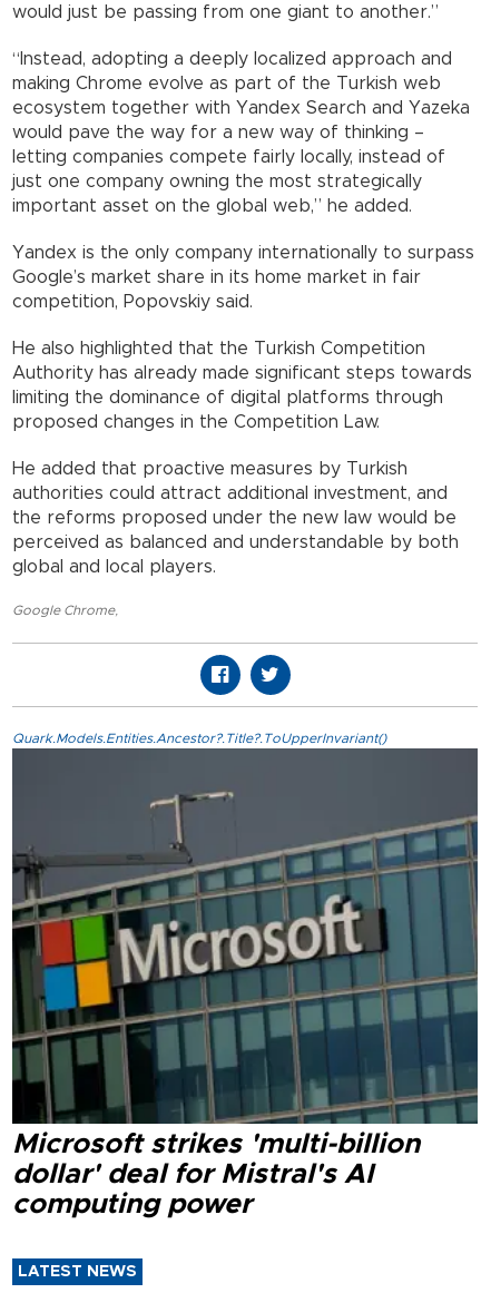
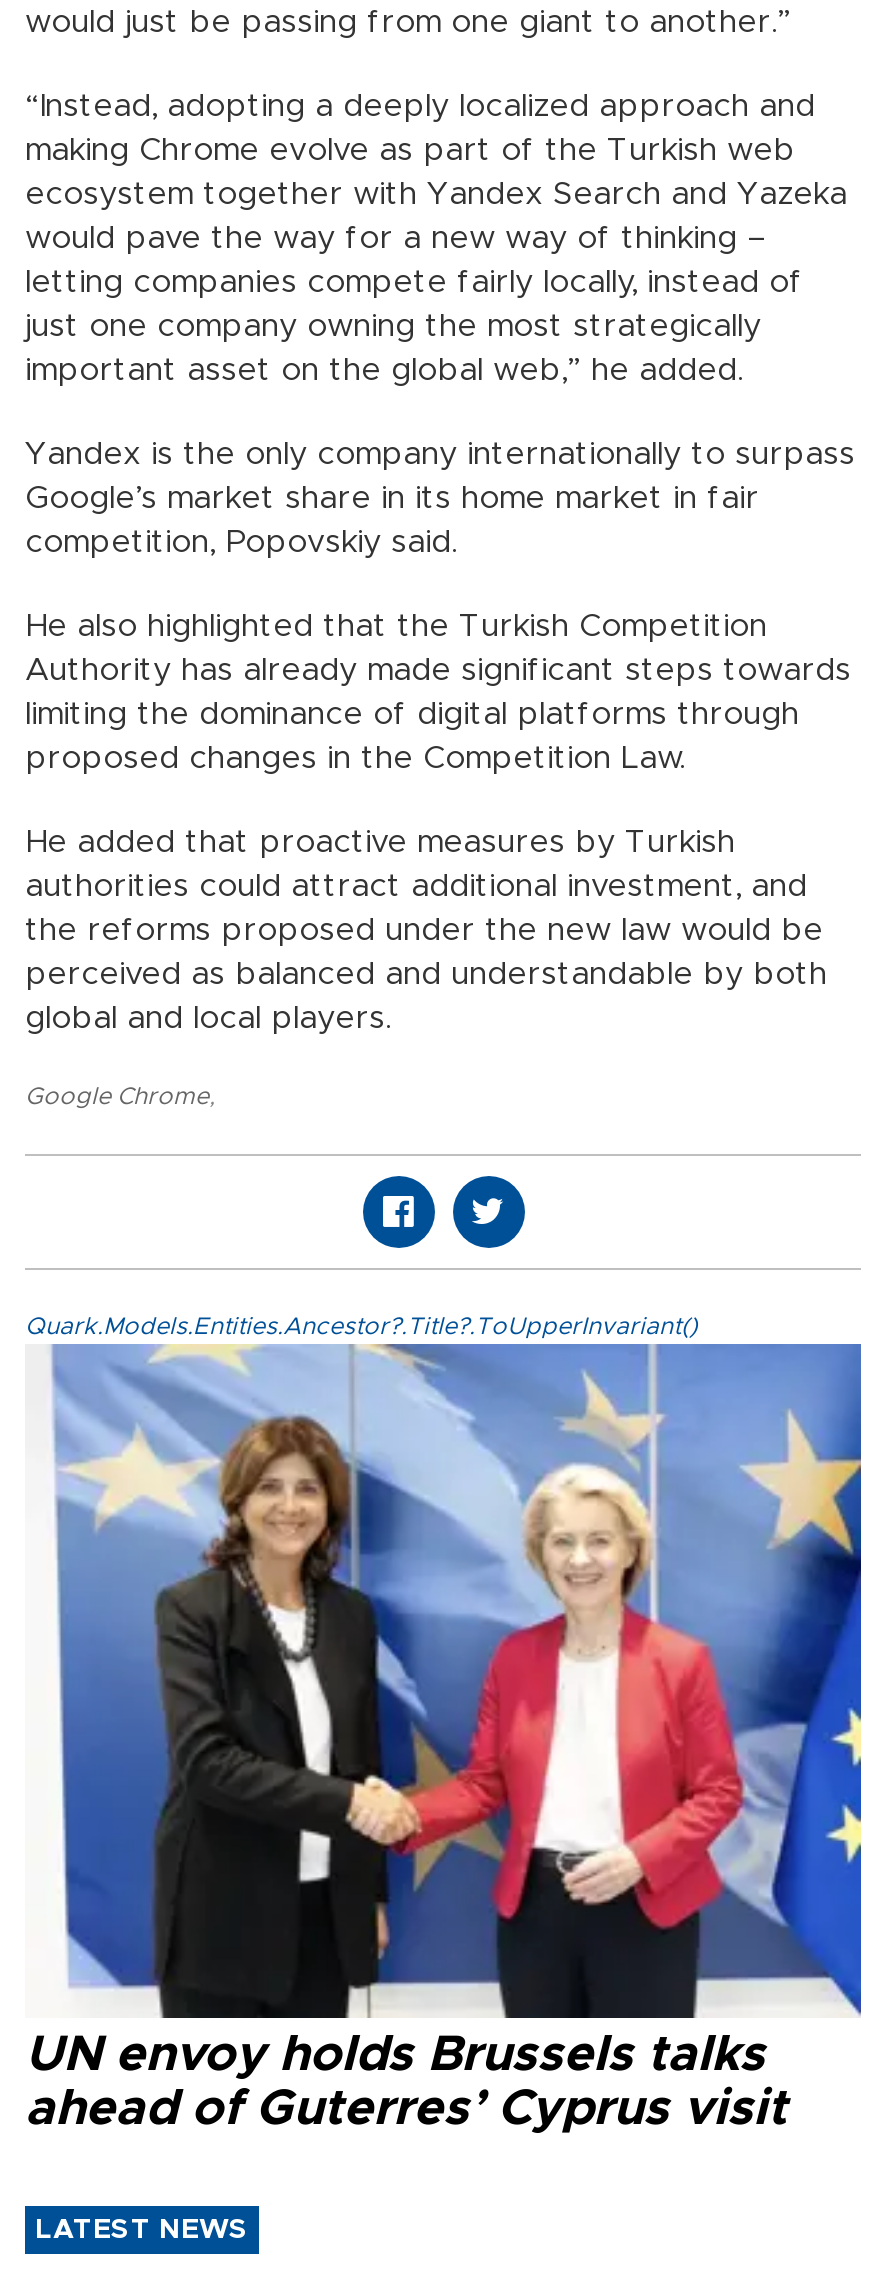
[11,747,479,1219] [image] | Microsoft strikes 'multi-billion | dollar' deal for Mistral's AI | computing power -> [25,1342,863,2135] [image] | UN envoy holds Brussels talks | ahead of Guterres’ Cyprus visit

